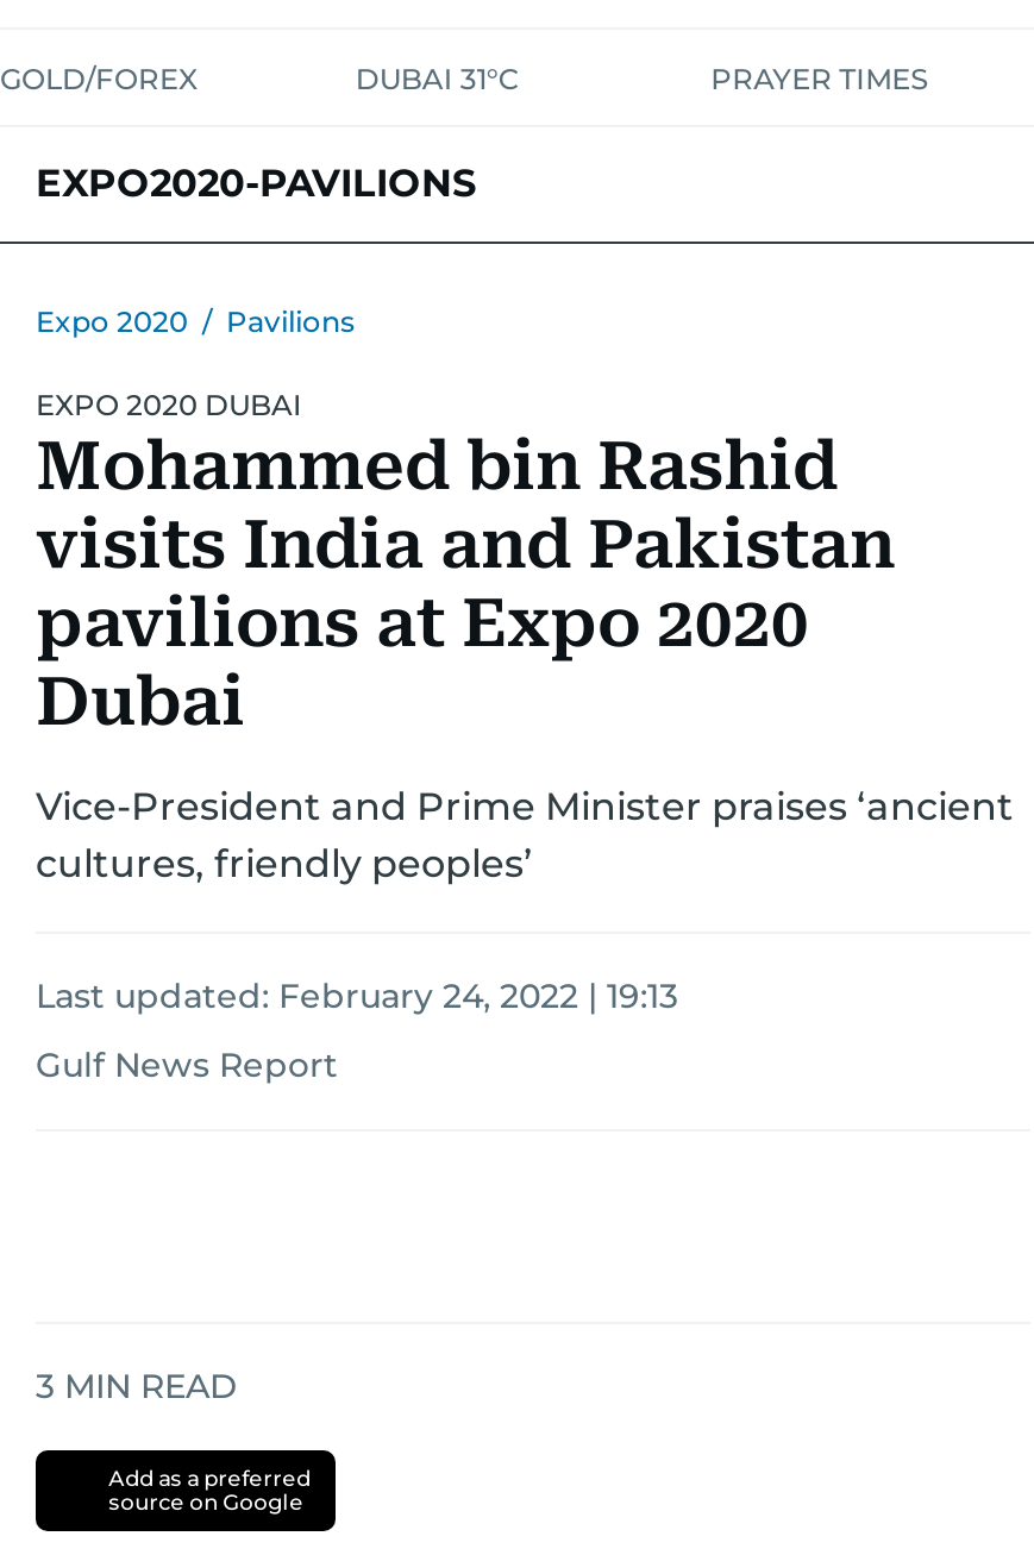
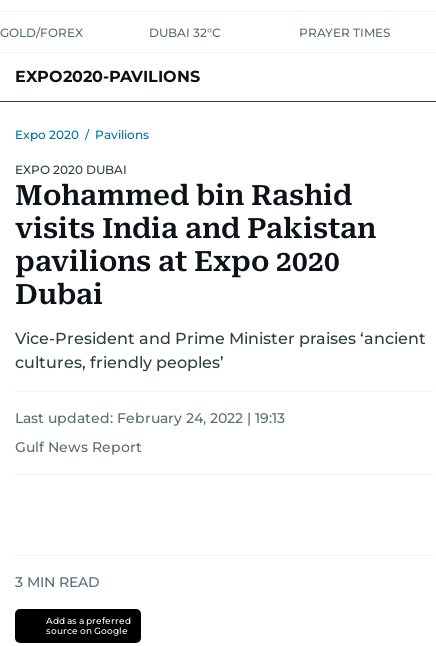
[355,61,519,96] DUBAI 31°C -> [149,25,221,40] DUBAI 32°C

